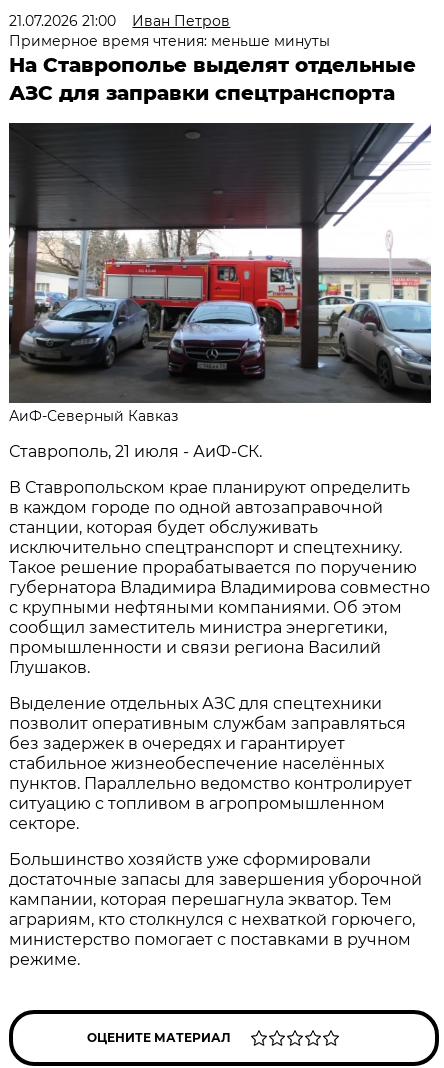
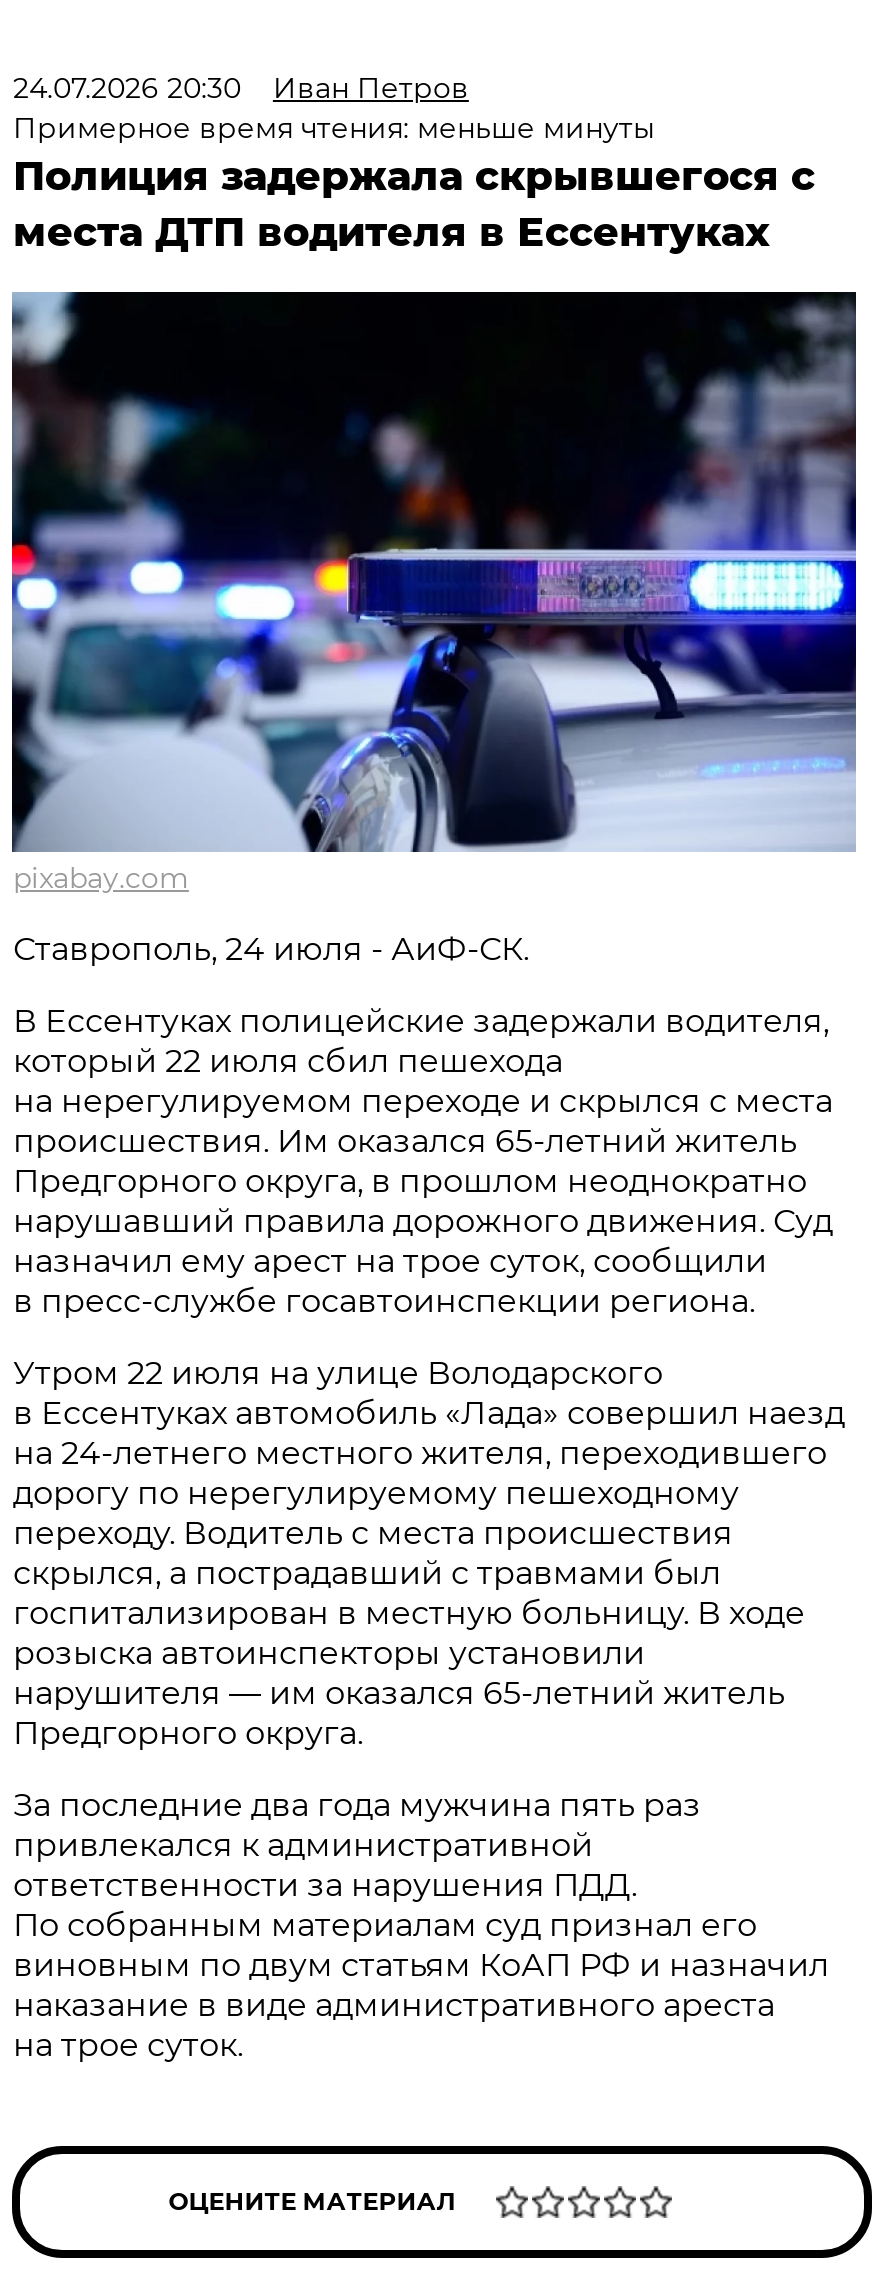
[9,12,230,30] 21.07.2026 21:00 Иван Петров -> [13,69,469,105] 24.07.2026 20:30 Иван Петров
[9,53,416,105] На Ставрополье выделят отдельные | АЗС для заправки спецтранспорта -> [13,151,815,255] Полиция задержала скрывшегося с | места ДТП водителя в Ессентуках
[9,122,432,425] [image] | АиФ-Северный Кавказ -> [10,292,858,895] [image] | pixabay.com
[9,442,262,461] Ставрополь, 21 июля - АиФ-СК. -> [13,929,529,967] Ставрополь, 24 июля - АиФ-СК.
[9,478,430,677] В Ставропольском крае планируют определить | в каждом городе по одной автозаправочной | станции, которая будет обслуживать | исключительно спецтранспорт и спецтехнику. | Такое решение прорабатывается по поручению | губернатора Владимира Владимирова совместно | с крупными нефтяными компаниями. Об этом | сообщил заместитель министра энергетики, | промышленности и связи региона Василий | Глушаков. -> [13,1001,833,1319] В Ессентуках полицейские задержали водителя, | который 22 июля сбил пешехода | на нерегулируемом переходе и скрылся с места | происшествия. Им оказался 65-летний житель | Предгорного округа, в прошлом неоднократно | нарушавший правила дорожного движения. Суд | назначил ему арест на трое суток, сообщили | в пресс-службе госавтоинспекции региона.
[9,694,412,833] Выделение отдельных АЗС для спецтехники | позволит оперативным службам заправляться | без задержек в очередях и гарантирует | стабильное жизнеобеспечение населённых | пунктов. Параллельно ведомство контролирует | ситуацию с топливом в агропромышленном | секторе. -> [13,1353,845,1751] Утром 22 июля на улице Володарского | в Ессентуках автомобиль «Лада» совершил наезд | на 24-летнего местного жителя, переходившего | дорогу по нерегулируемому пешеходному | переходу. Водитель с места происшествия | скрылся, а пострадавший с травмами был | госпитализирован в местную больницу. В ходе | розыска автоинспекторы установили | нарушителя — им оказался 65-летний житель | Предгорного округа.
[9,850,422,969] Большинство хозяйств уже сформировали | достаточные запасы для завершения уборочной | кампании, которая перешагнула экватор. Тем | аграриям, кто столкнулся с нехваткой горючего, | министерство помогает с поставками в ручном | режиме. -> [13,1785,829,2063] За последние два года мужчина пять раз | привлекался к административной | ответственности за нарушения ПДД. | По собранным материалам суд признал его | виновным по двум статьям КоАП РФ и назначил | наказание в виде административного ареста | на трое суток.

